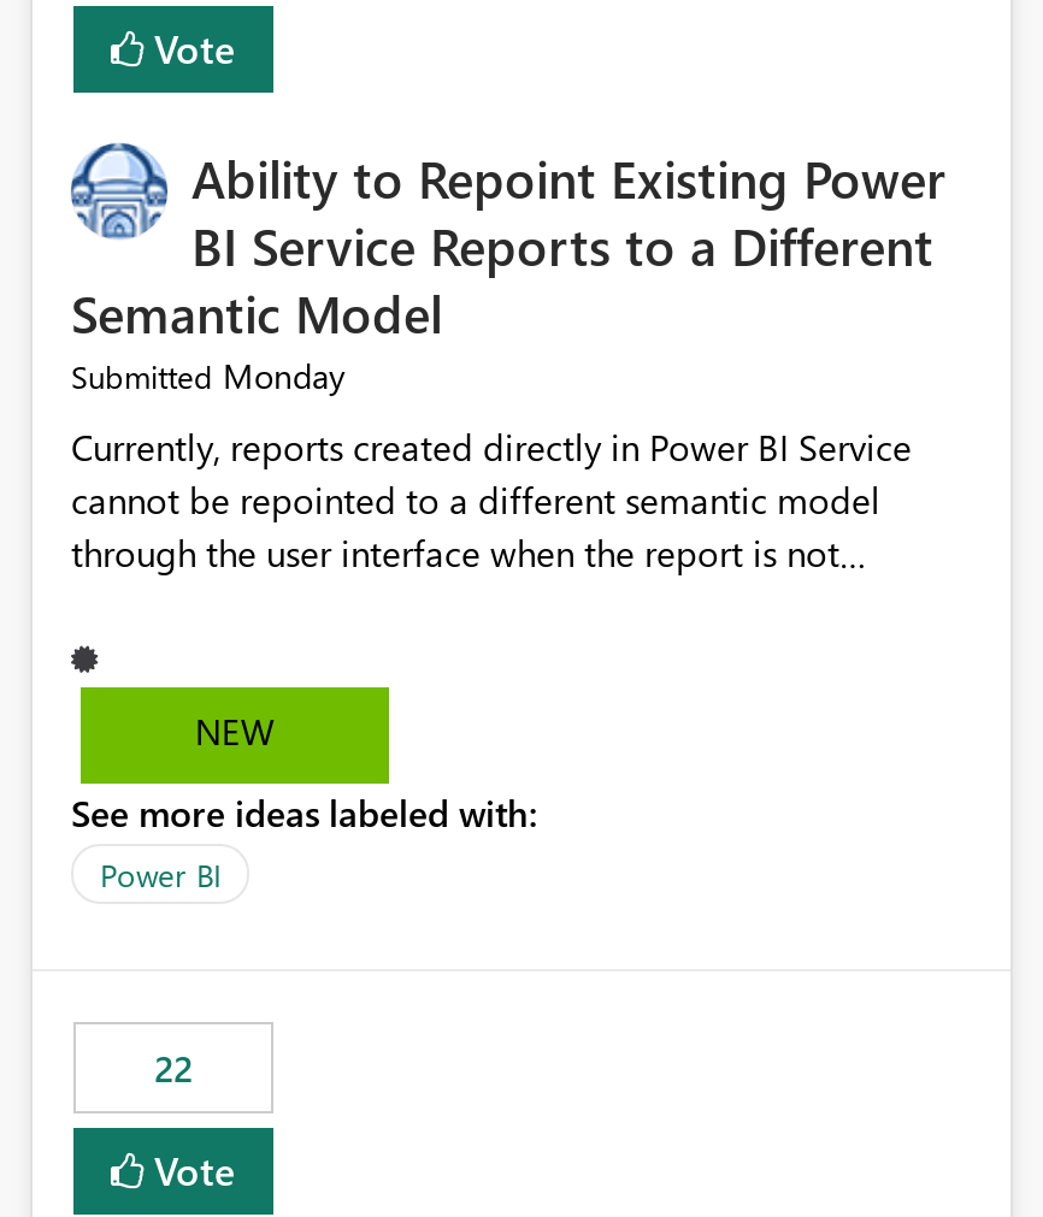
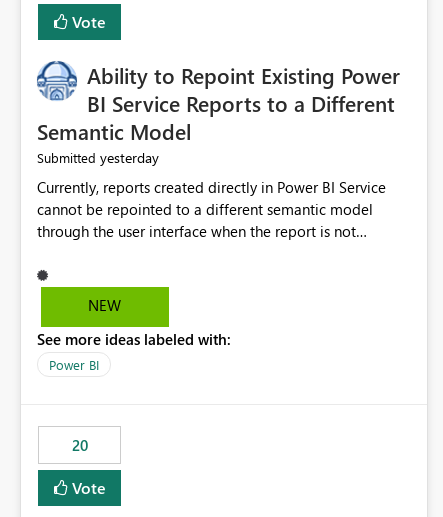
[71,354,346,399] Submitted Monday -> [37,148,159,167] Submitted yesterday
[154,1045,193,1093] 22 -> [71,435,87,455] 20

